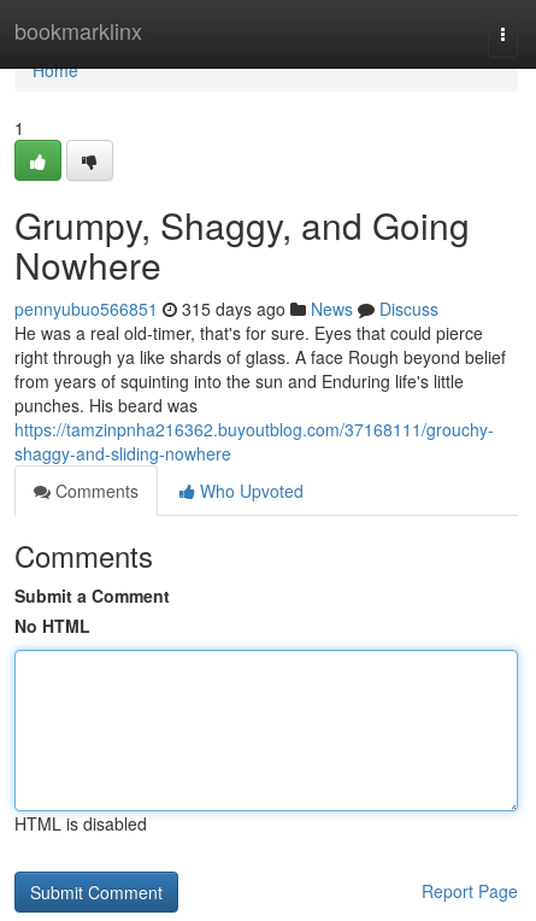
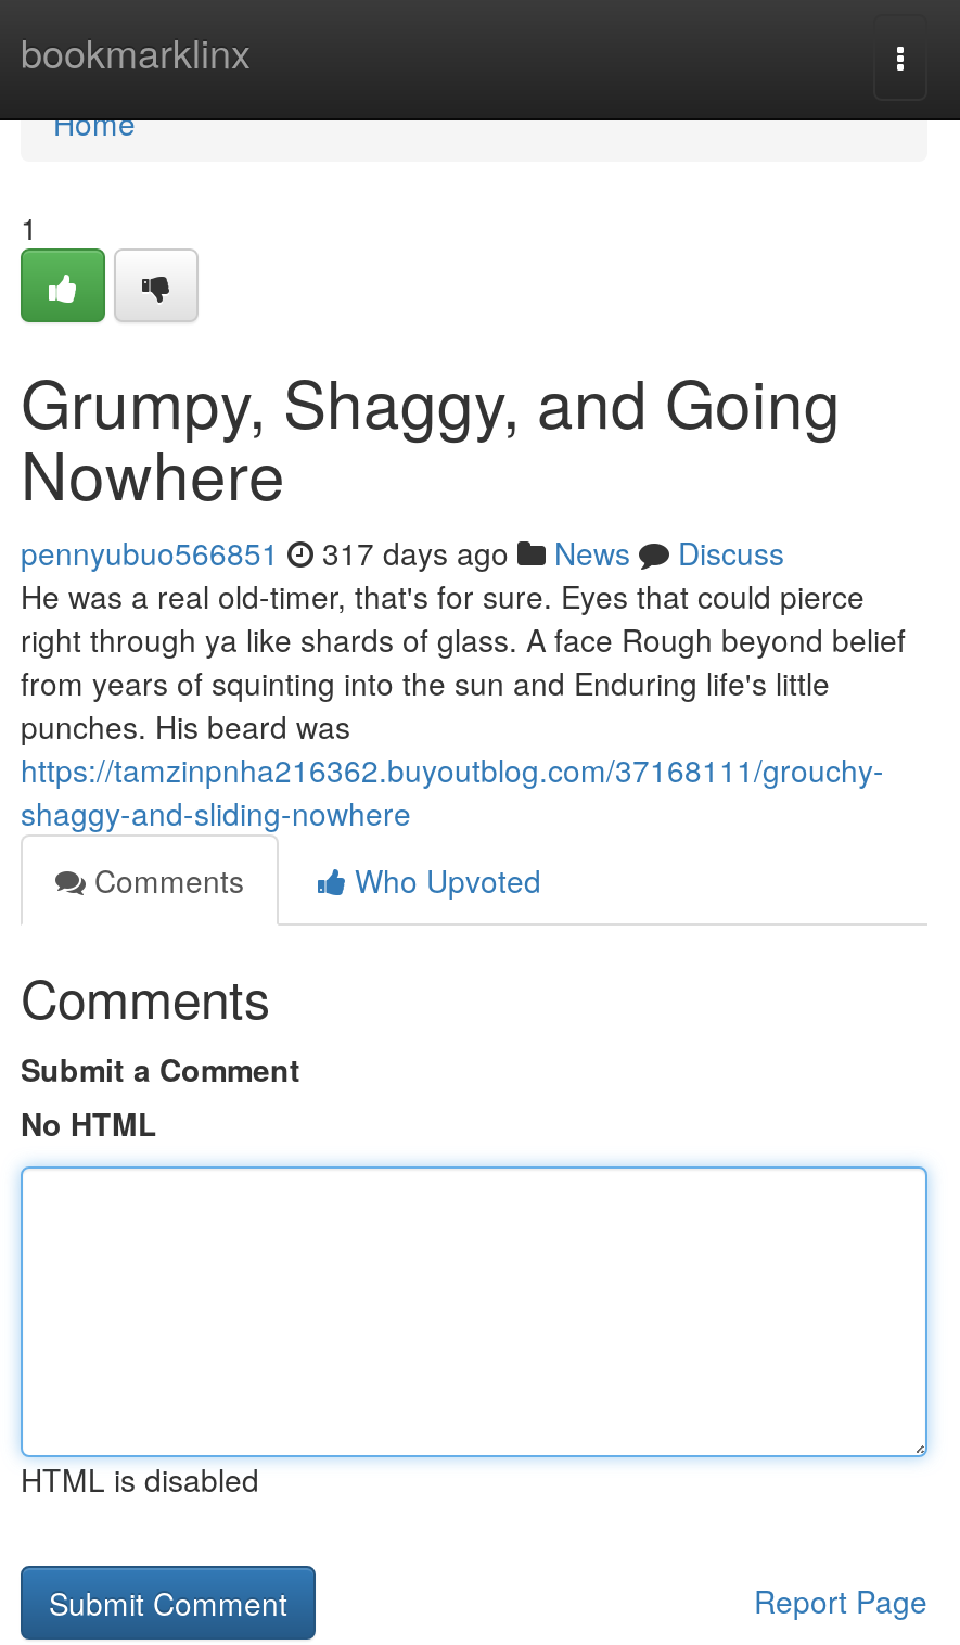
[14,297,438,321] pennyubuo566851 315 days ago News Discuss -> [21,531,784,574] pennyubuo566851 317 days ago News Discuss

